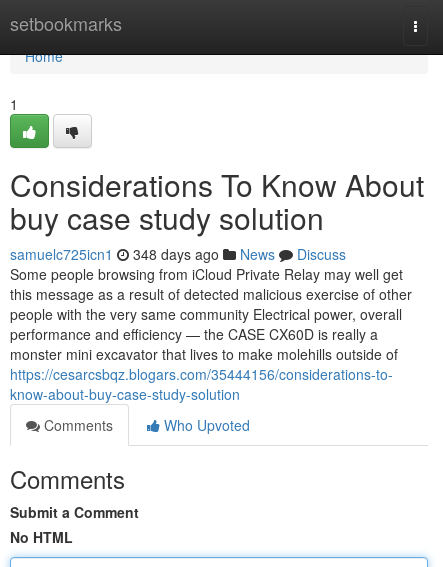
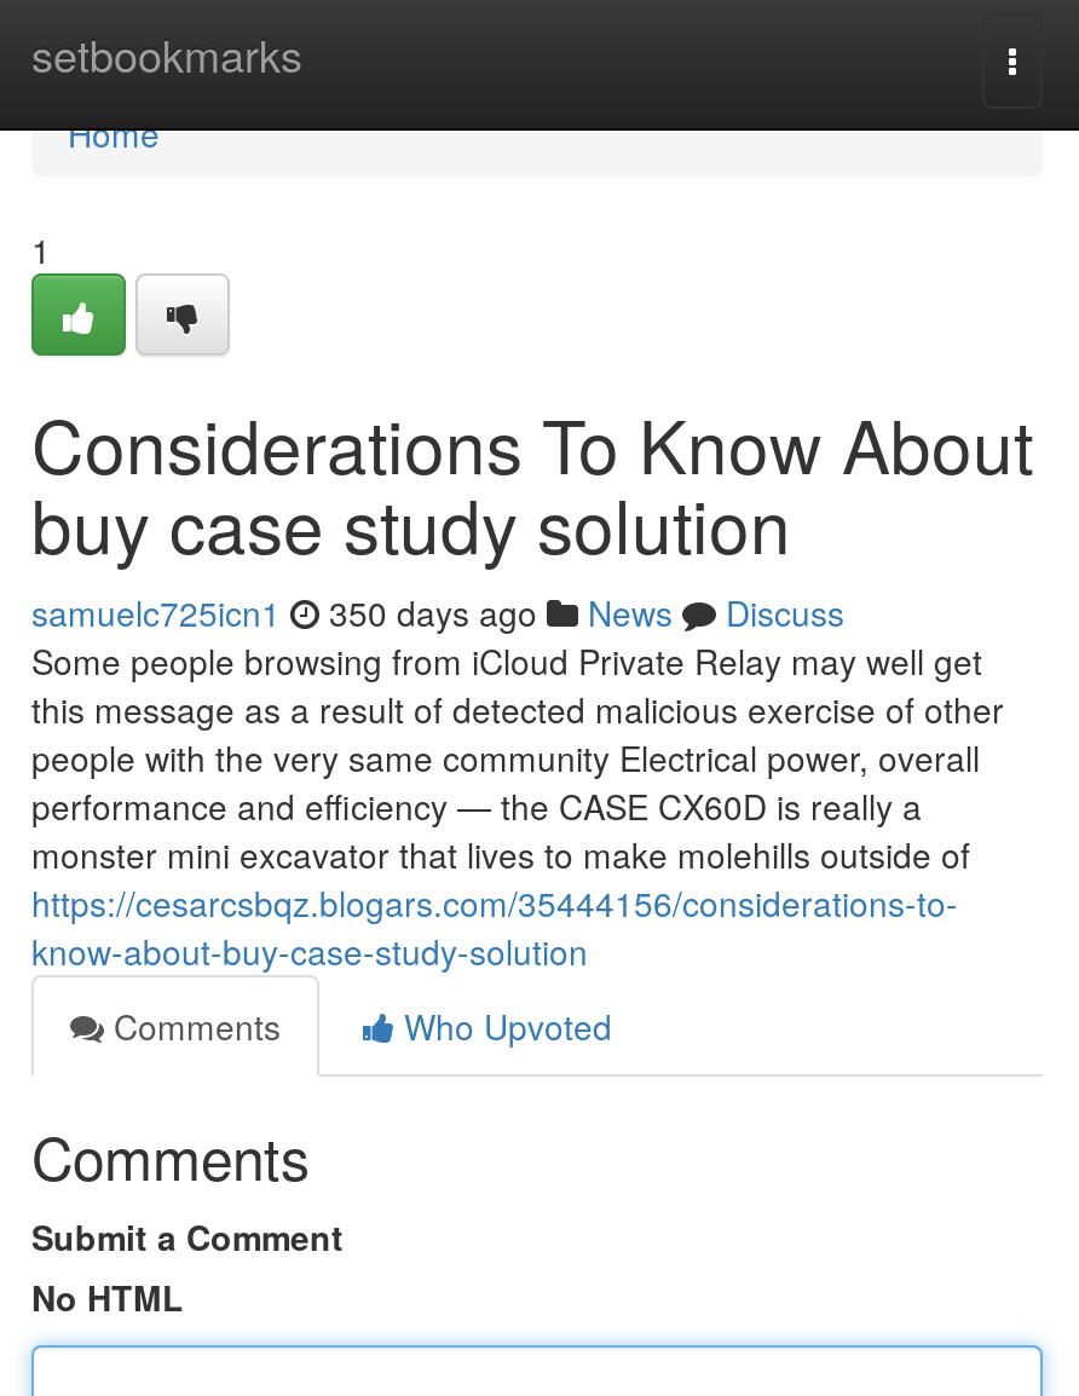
[10,244,346,264] samuelc725icn1 348 days ago News Discuss -> [31,588,844,636] samuelc725icn1 350 days ago News Discuss

